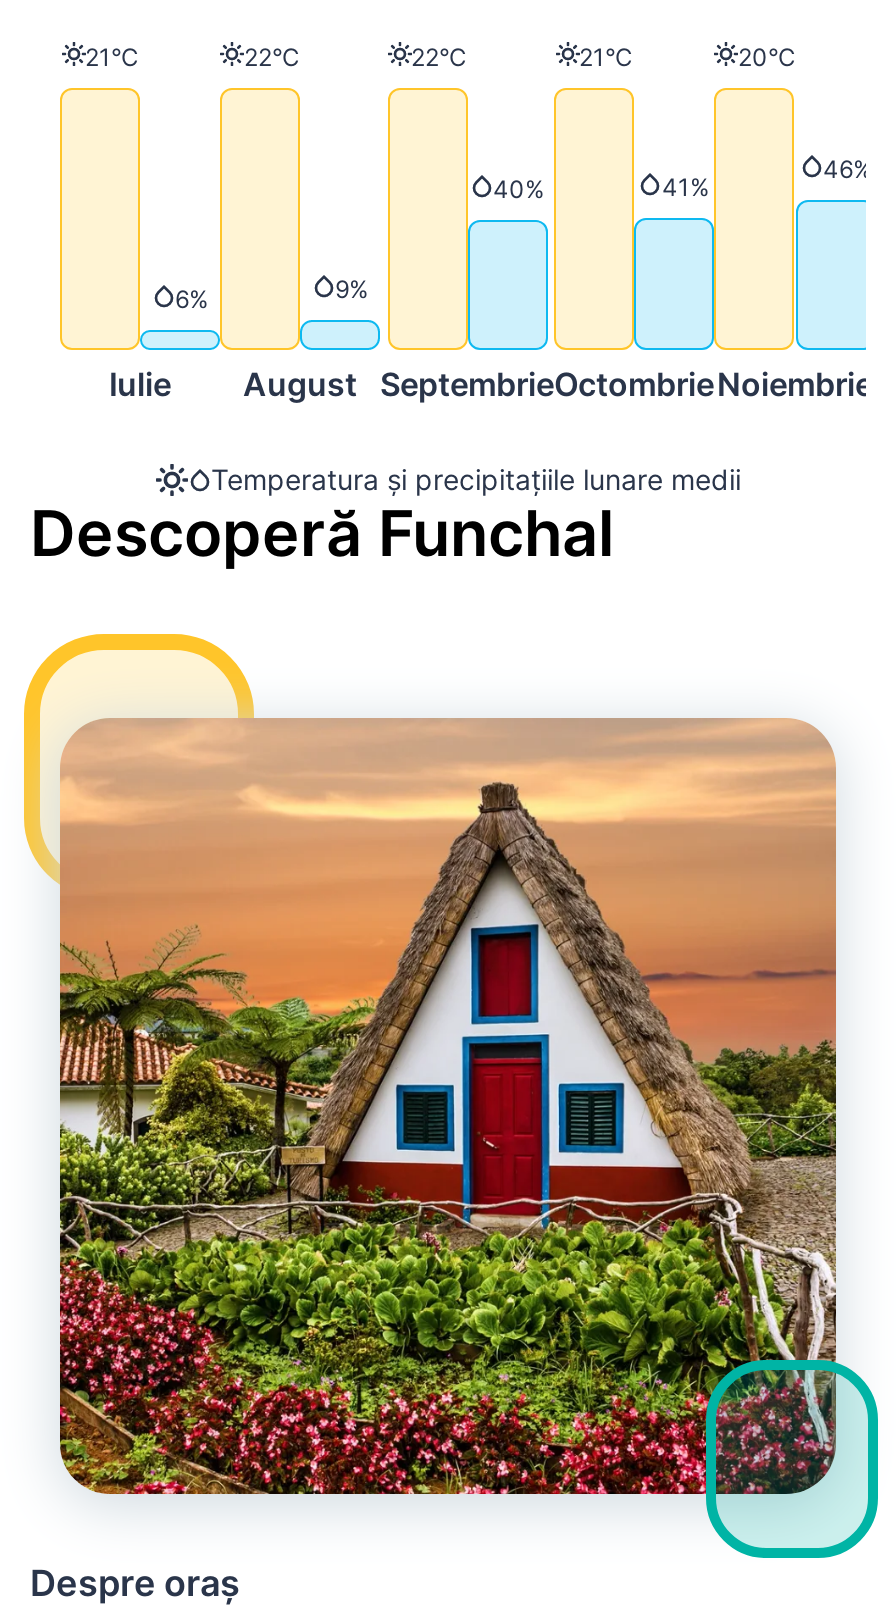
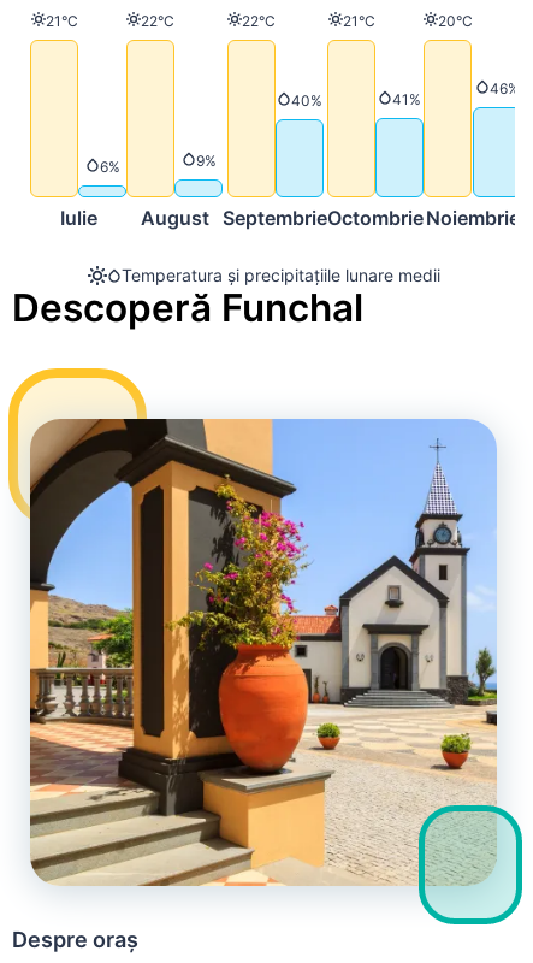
[58,716,838,1496] [image] -> [29,418,498,887] [image]

